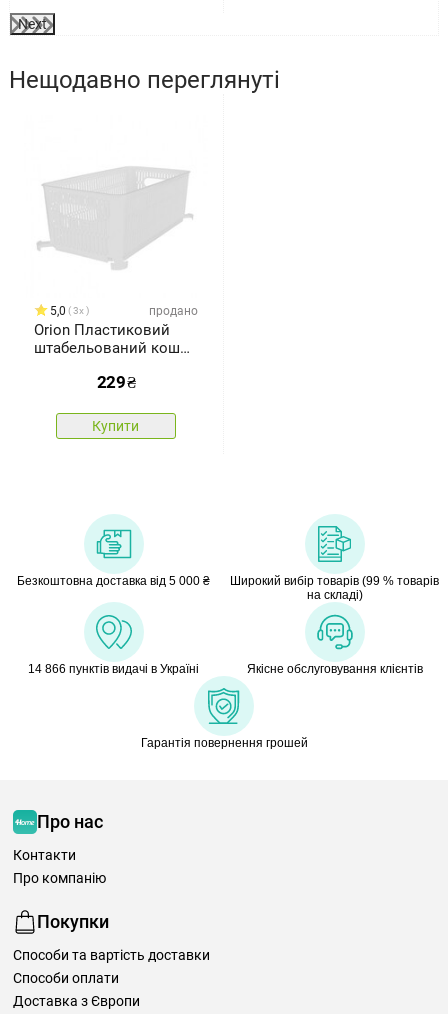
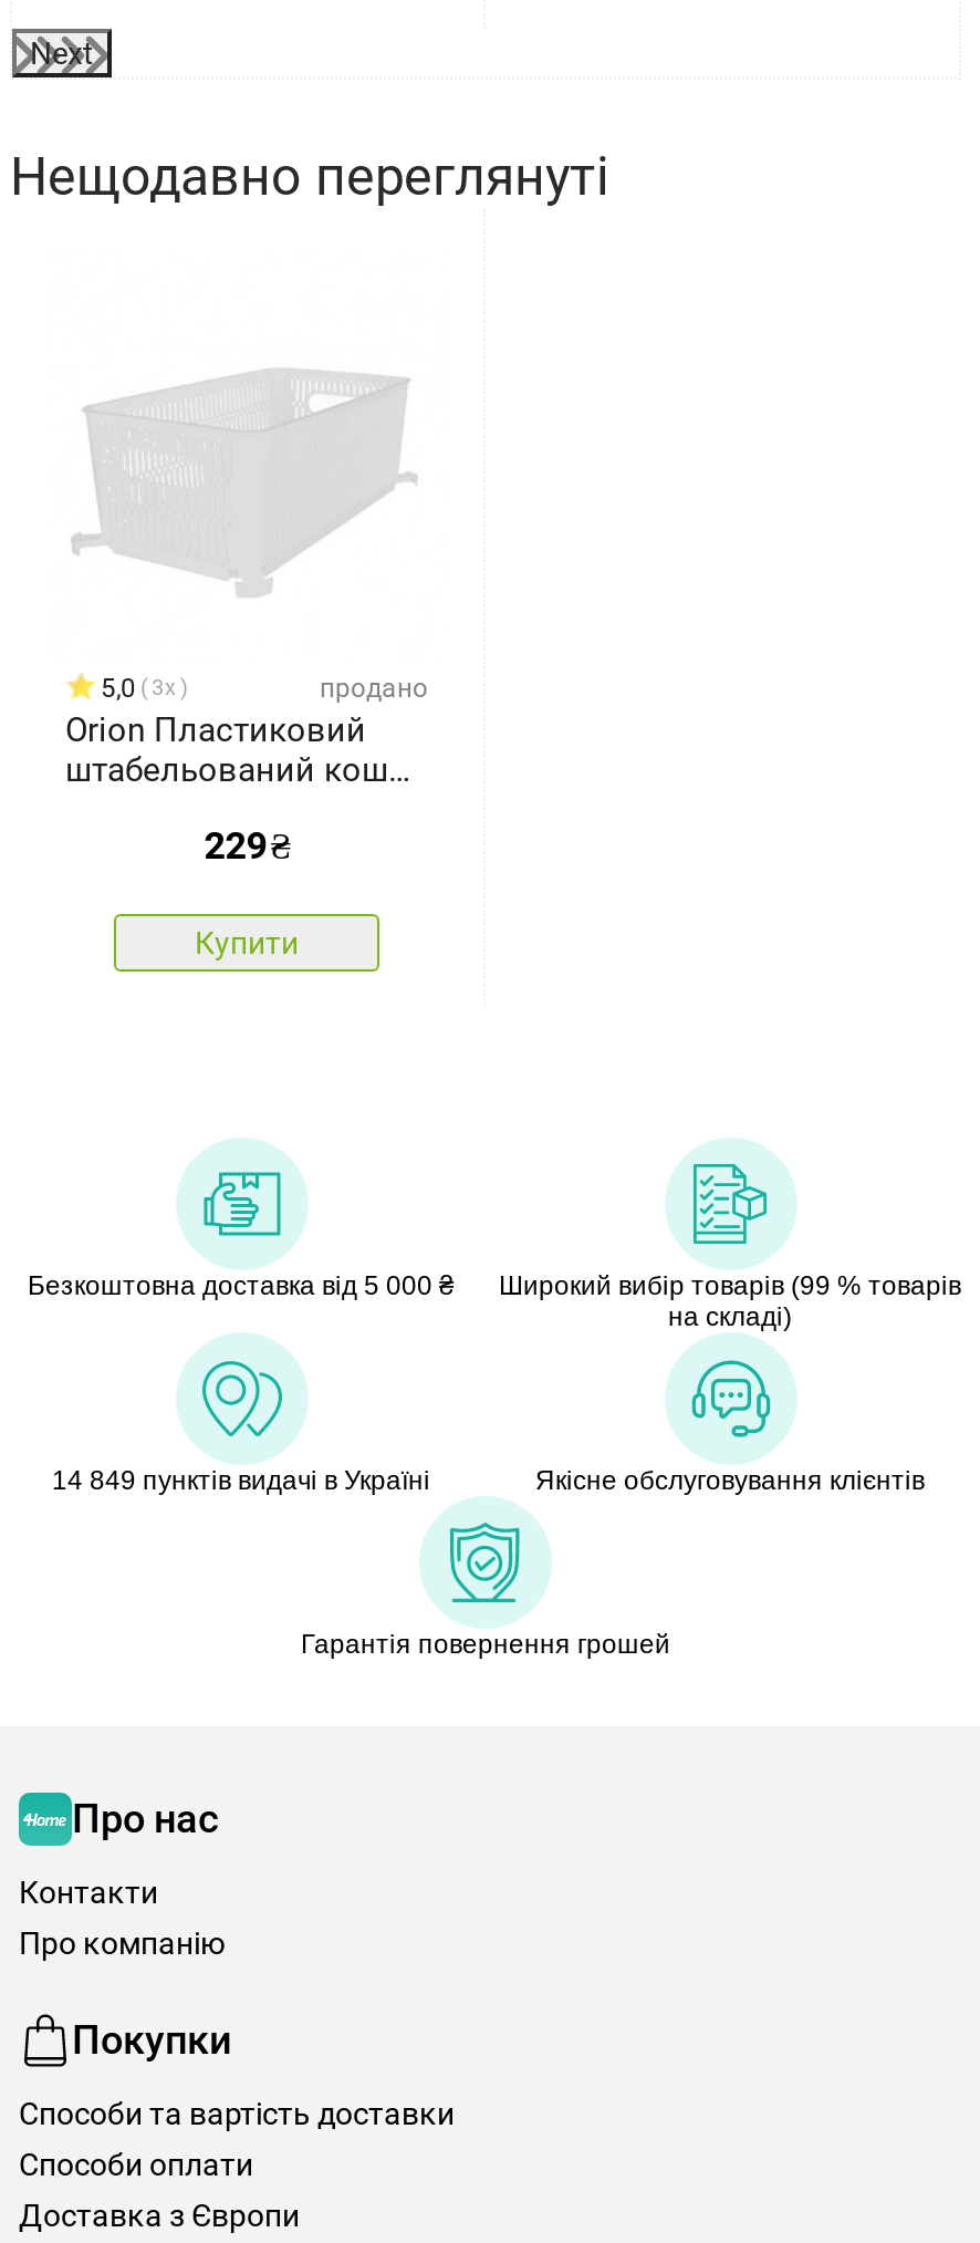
[28,662,199,676] 14 866 пунктів видачі в Україні -> [52,1465,430,1496] 14 849 пунктів видачі в Україні

